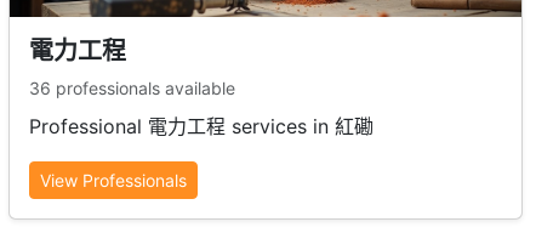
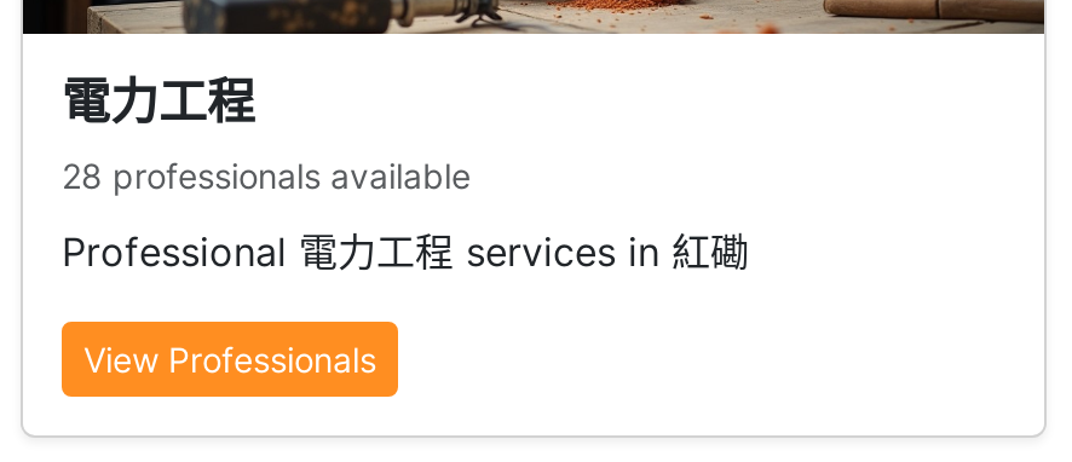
[29,78,235,98] 36 professionals available -> [62,155,471,196] 28 professionals available

